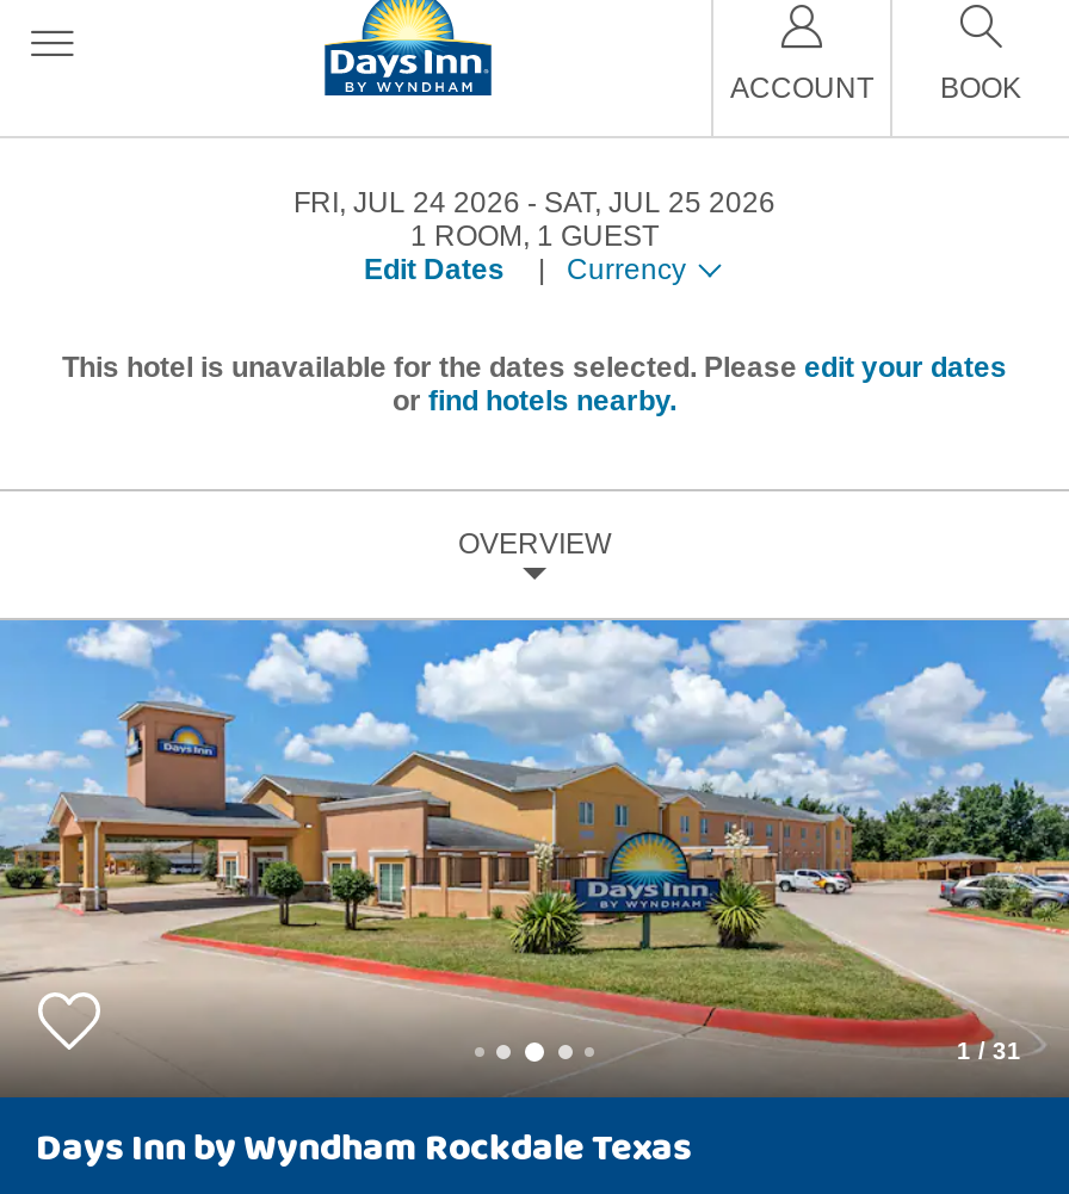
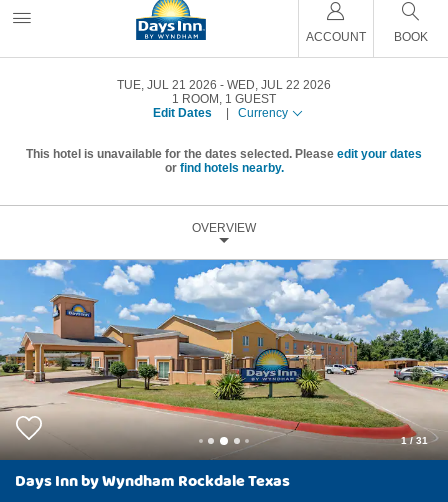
[293,186,520,219] FRI, JUL 24 2026 -> [117,78,217,92] TUE, JUL 21 2026
[544,186,776,219] SAT, JUL 25 2026 -> [227,78,331,92] WED, JUL 22 2026

